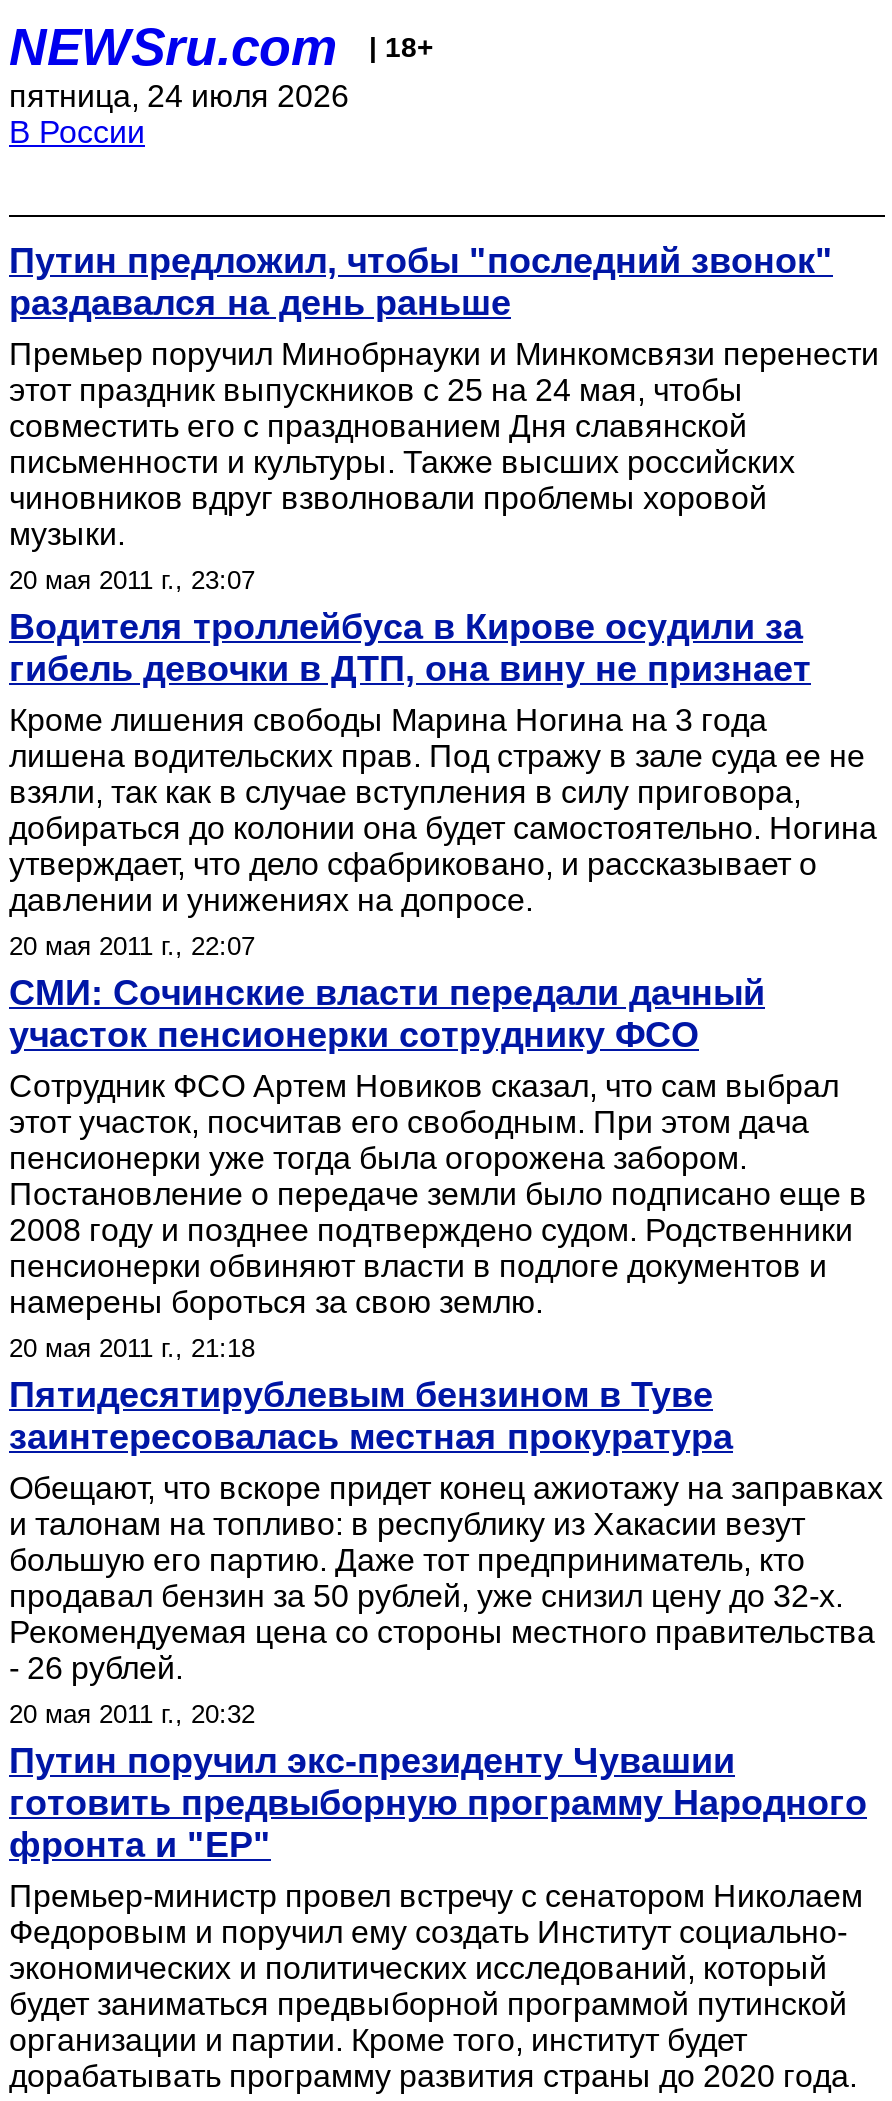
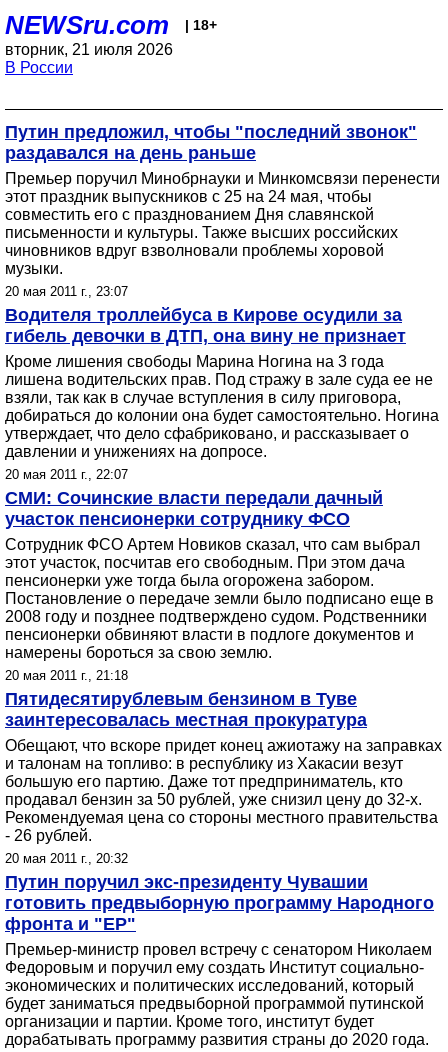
[9,79,349,113] пятница, 24 июля 2026 -> [5,41,173,58] вторник, 21 июля 2026

